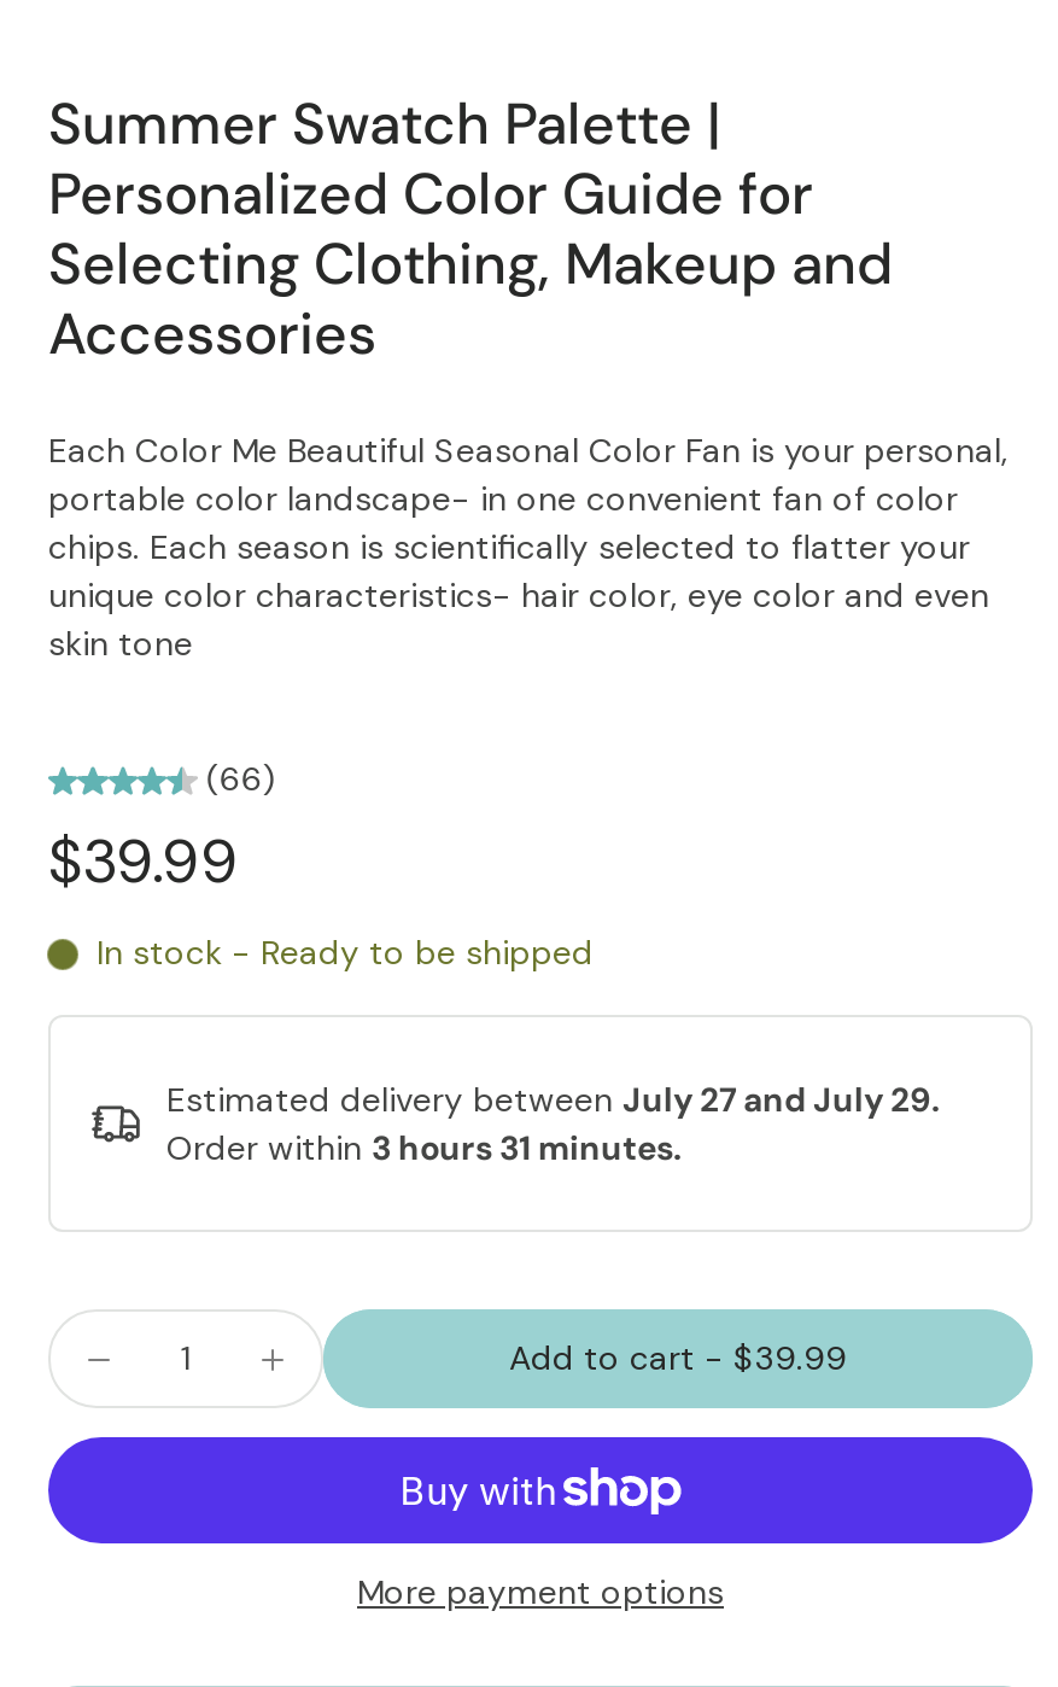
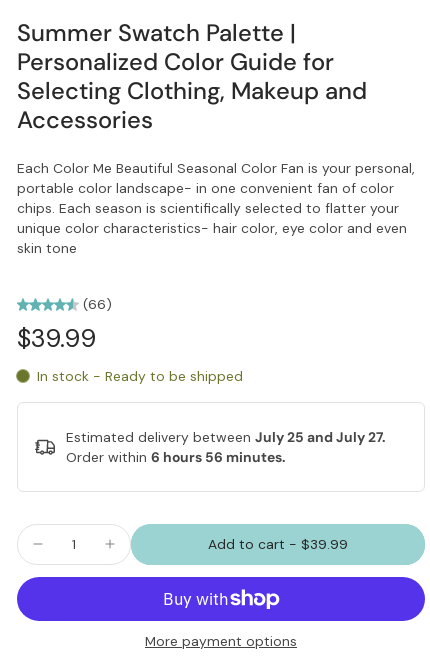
[166,1079,941,1122] Estimated delivery between July 27 and July 29. -> [66,428,386,446] Estimated delivery between July 25 and July 27.
[166,1127,683,1170] Order within 3 hours 31 minutes. -> [66,448,286,466] Order within 6 hours 56 minutes.

